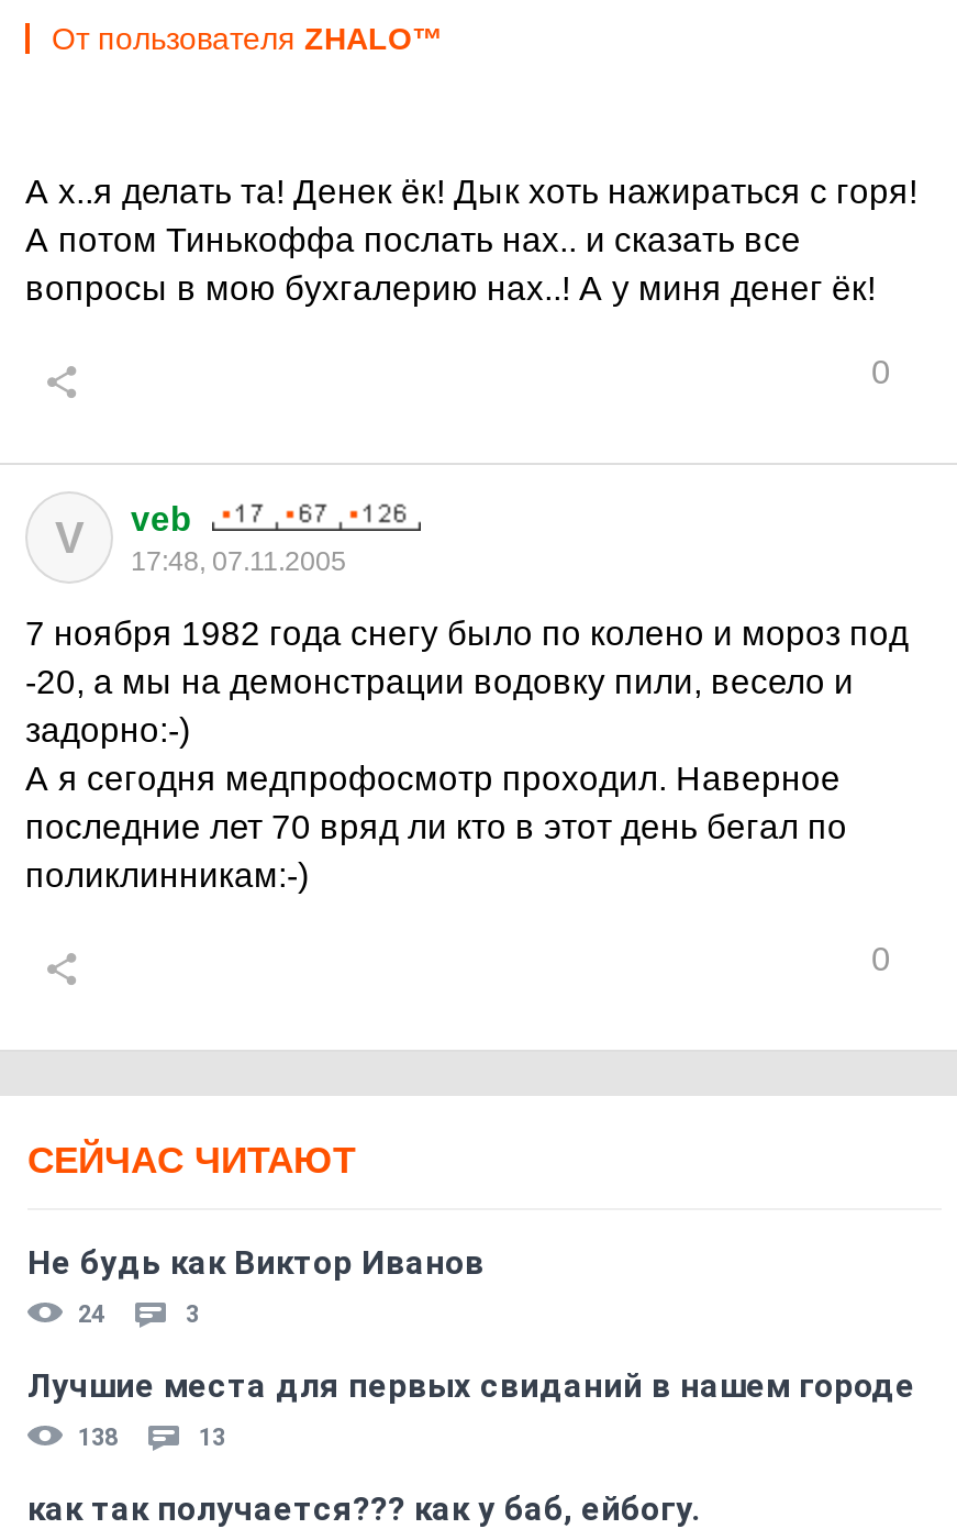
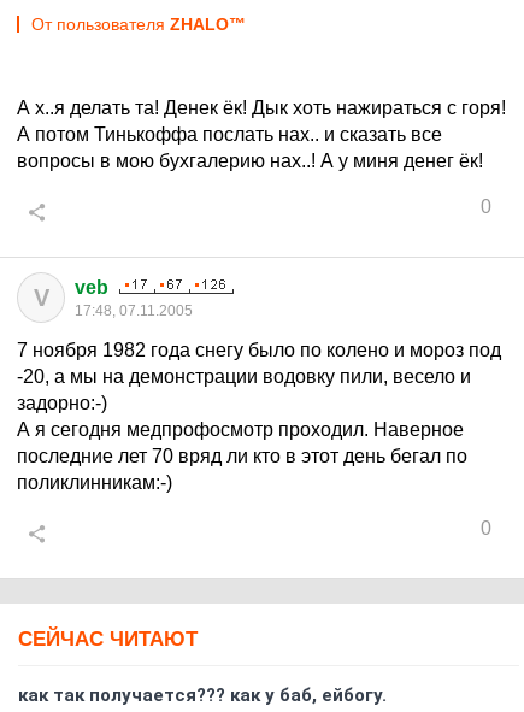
[27,1243,915,1452] Не будь как Виктор Иванов | 24 | 3 | Лучшие места для первых свиданий в нашем городе | 138 | 13 -> none

